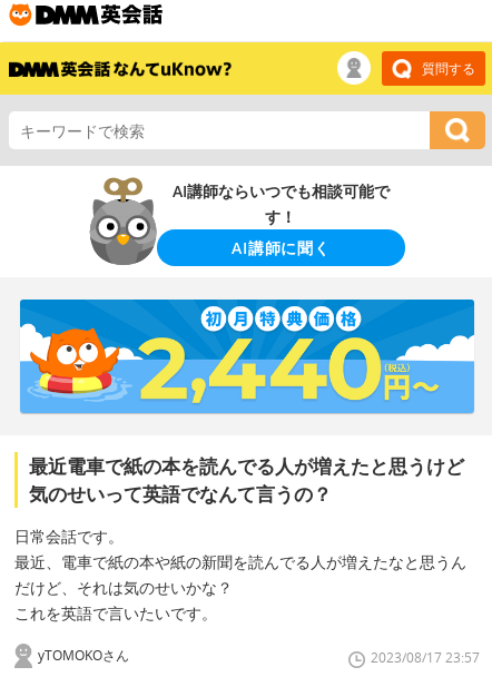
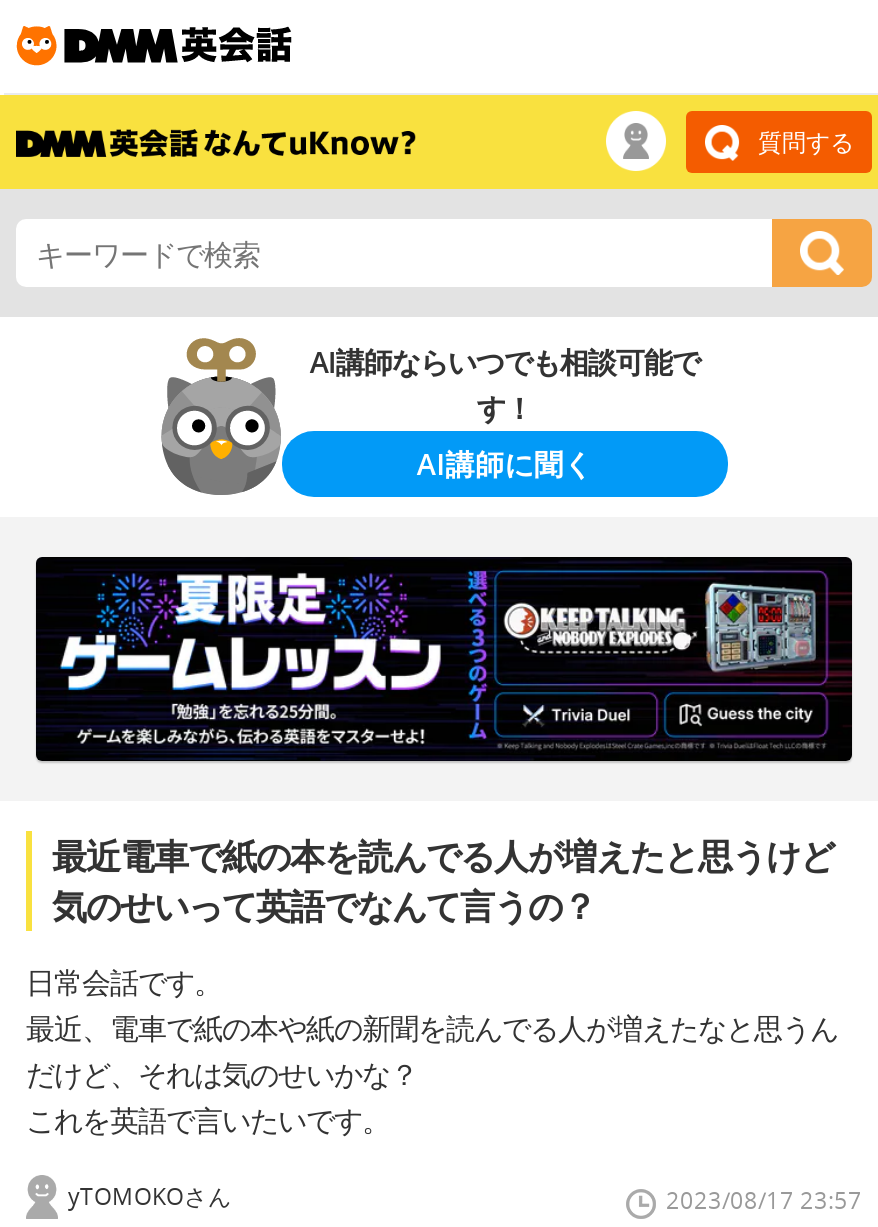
[19,298,475,414] [image] -> [34,555,854,763] [image]

